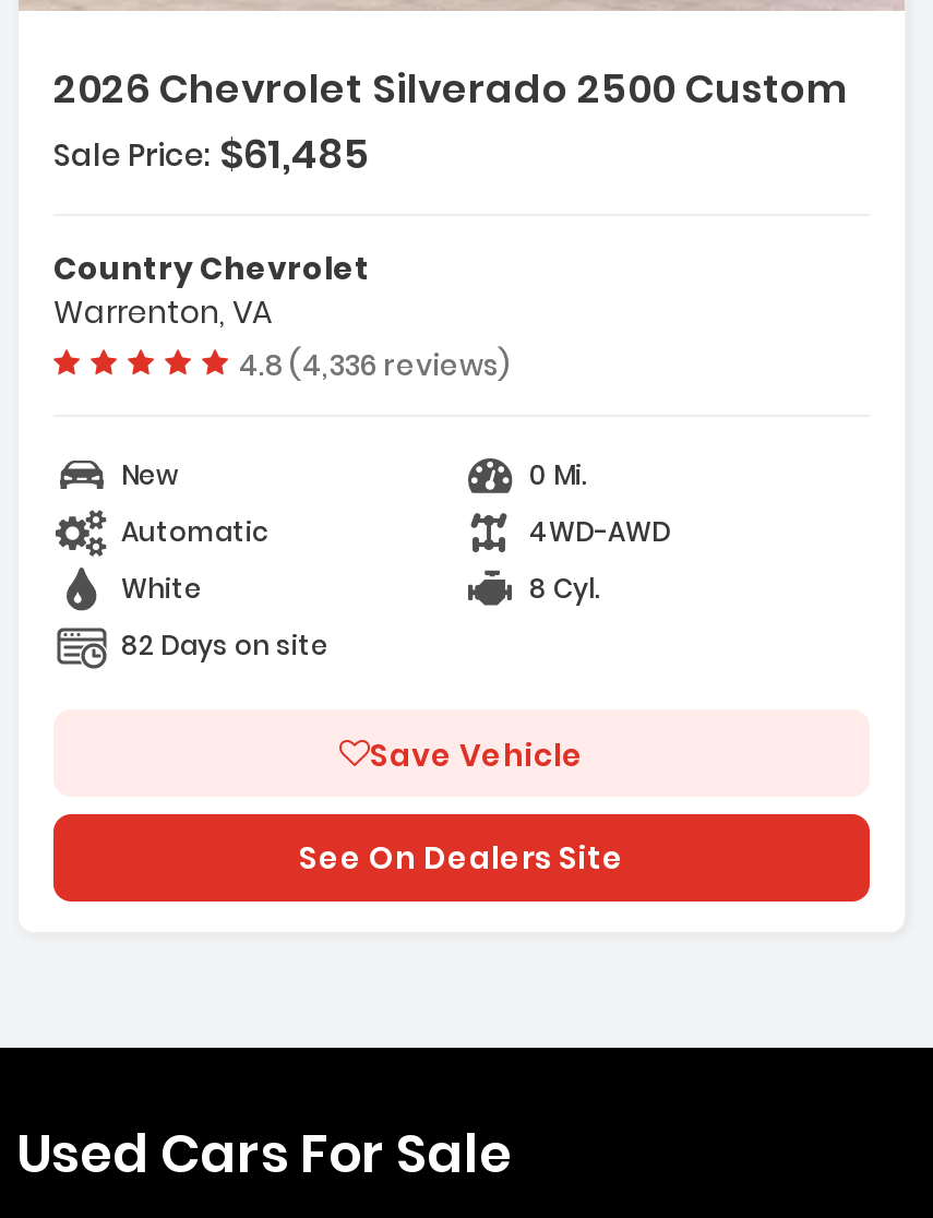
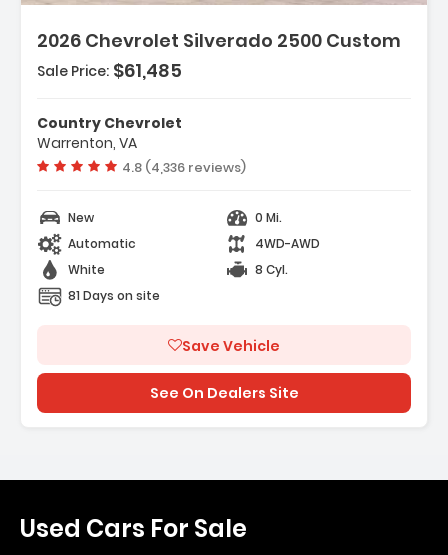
[121,626,328,664] 82 Days on site -> [68,287,160,304] 81 Days on site

